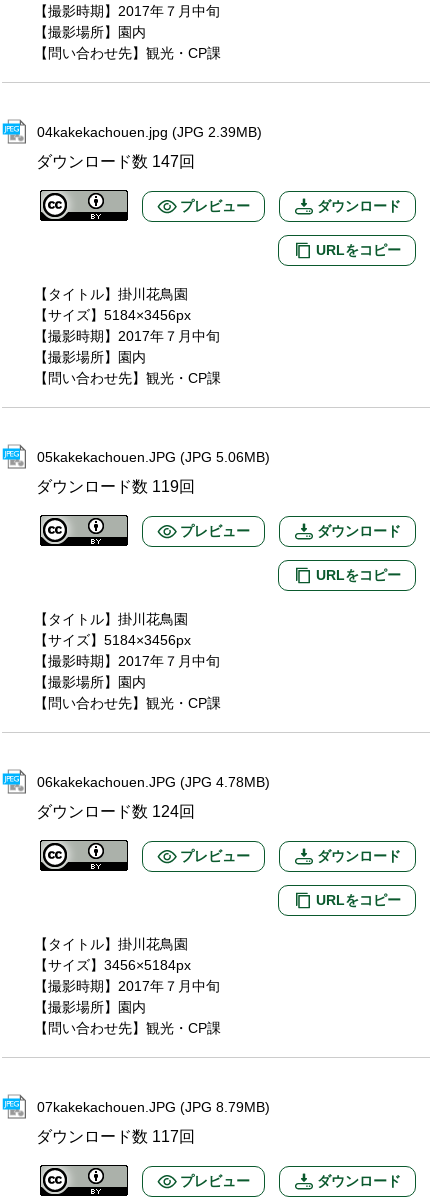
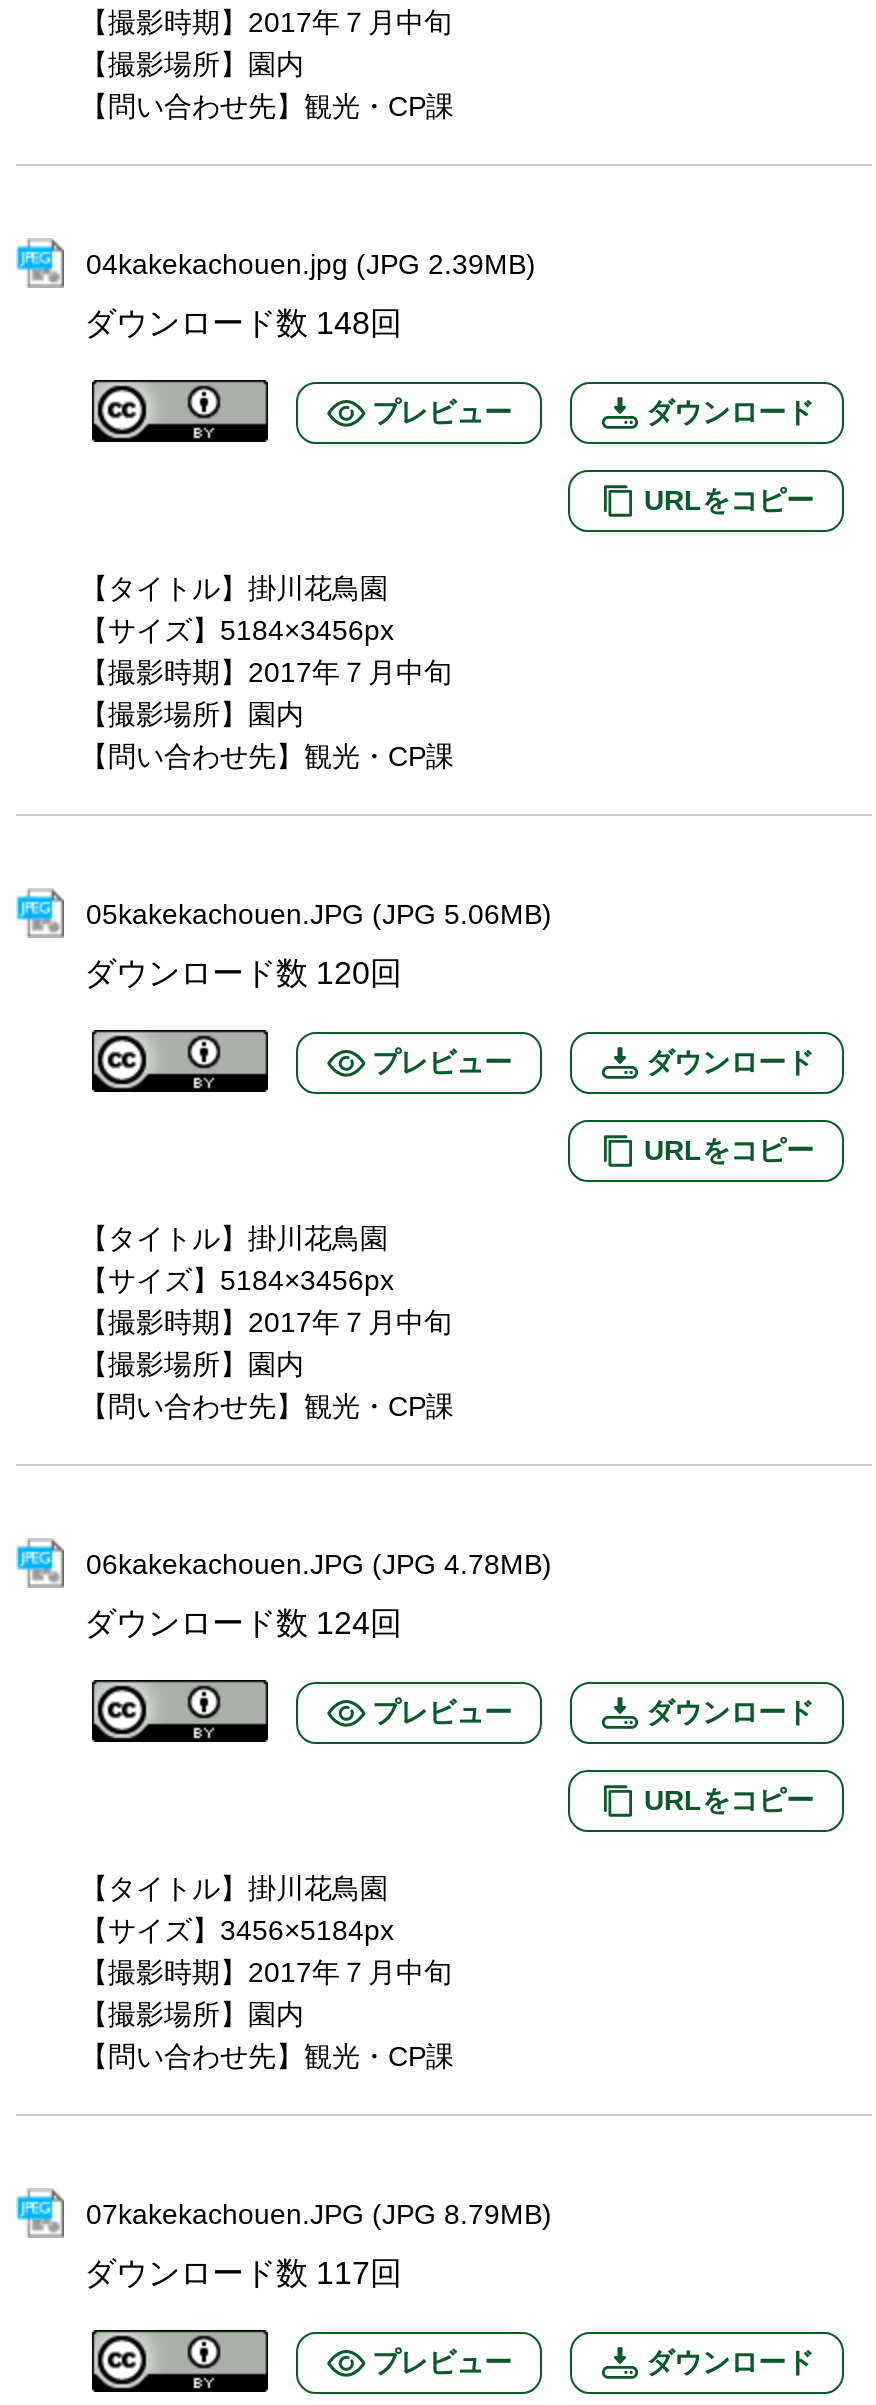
[36,153,195,170] ダウンロード数 147回 -> [84,306,402,340] ダウンロード数 148回
[36,478,195,495] ダウンロード数 119回 -> [84,956,402,990] ダウンロード数 120回

